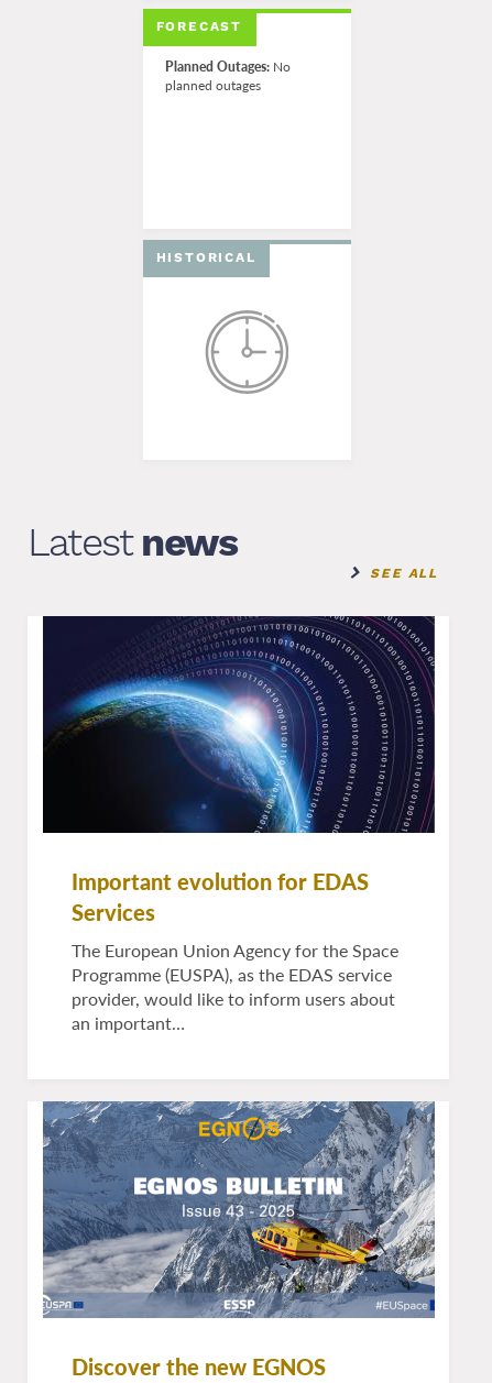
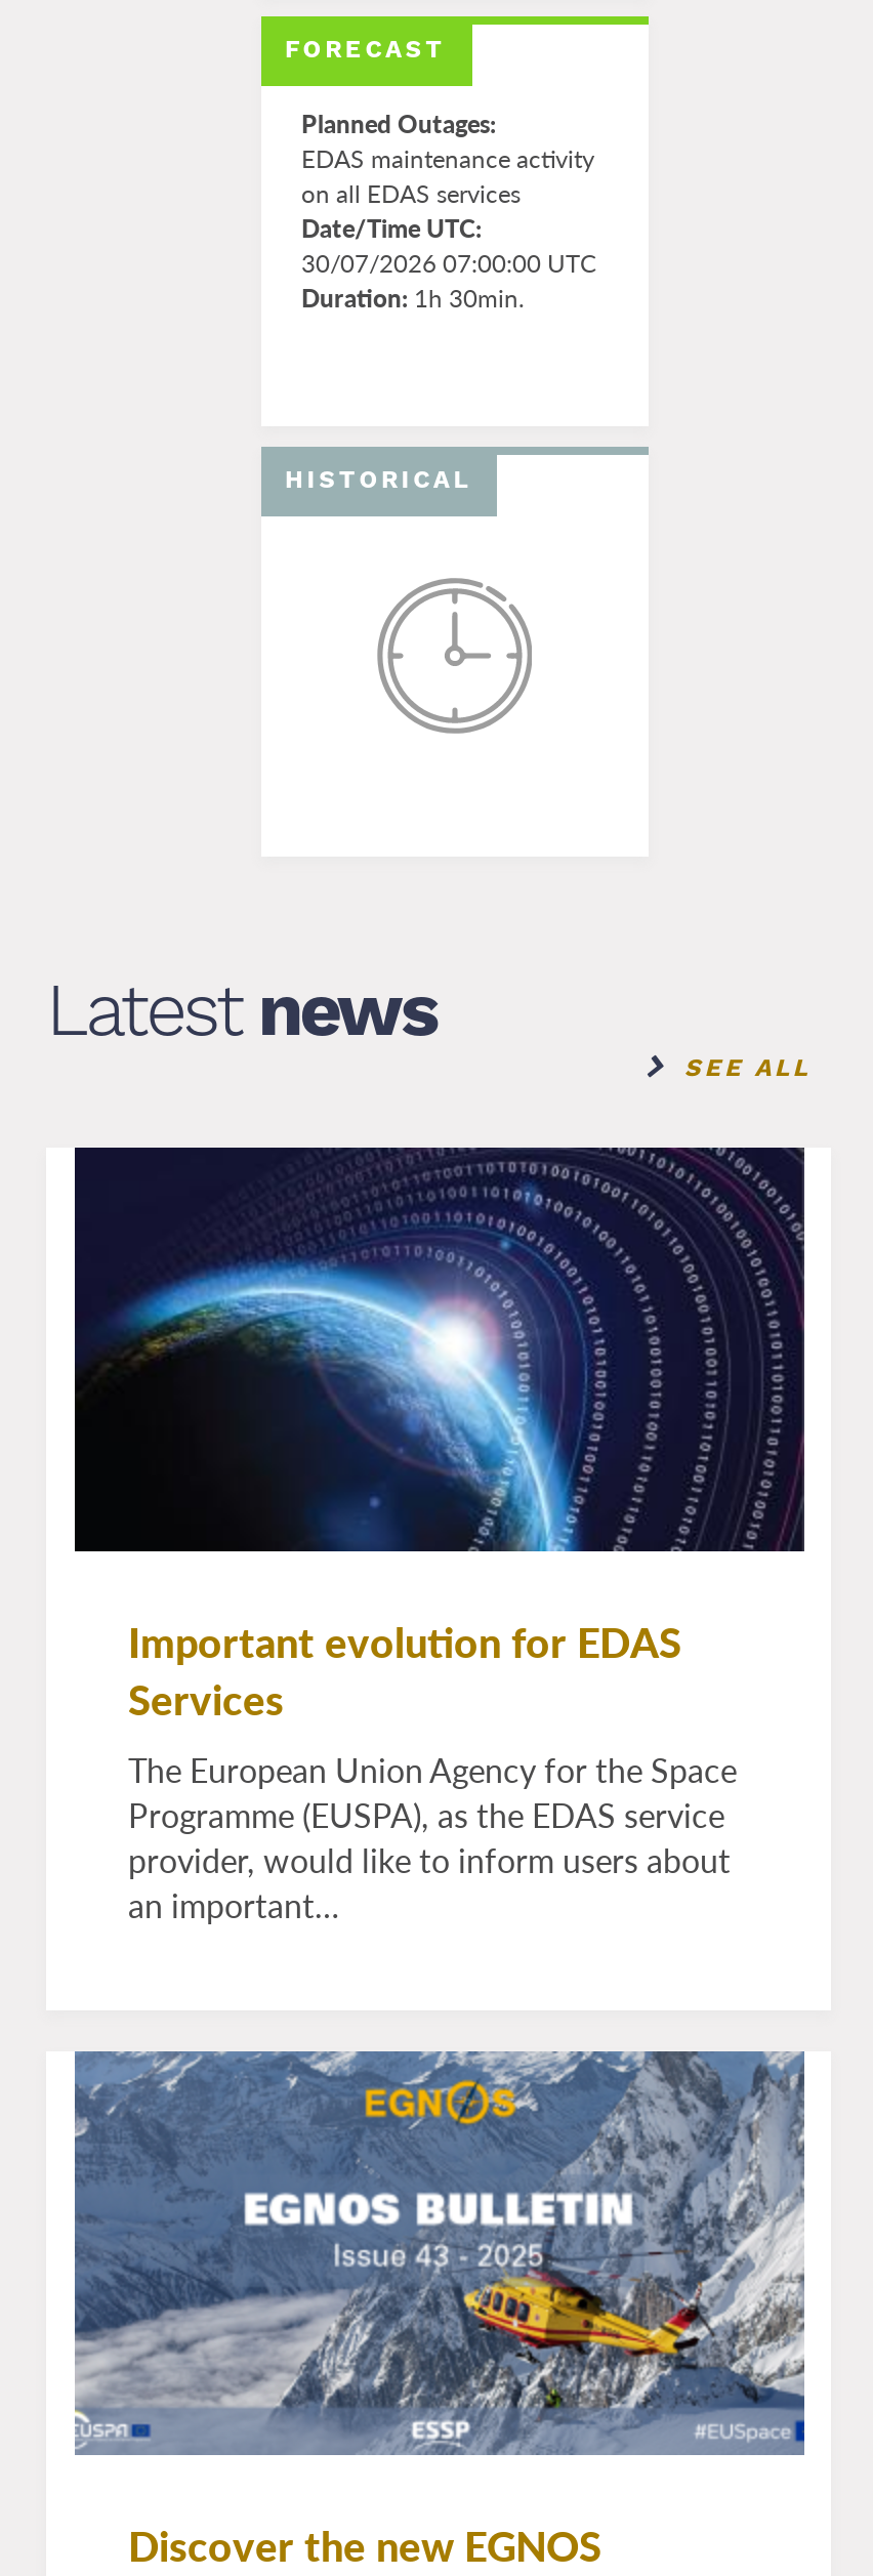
[165,59,290,94] Planned Outages: No | planned outages -> [301,109,596,314] Planned Outages: | EDAS maintenance activity | on all EDAS services | Date/Time UTC: | 30/07/2026 07:00:00 UTC | Duration: 1h 30min.

